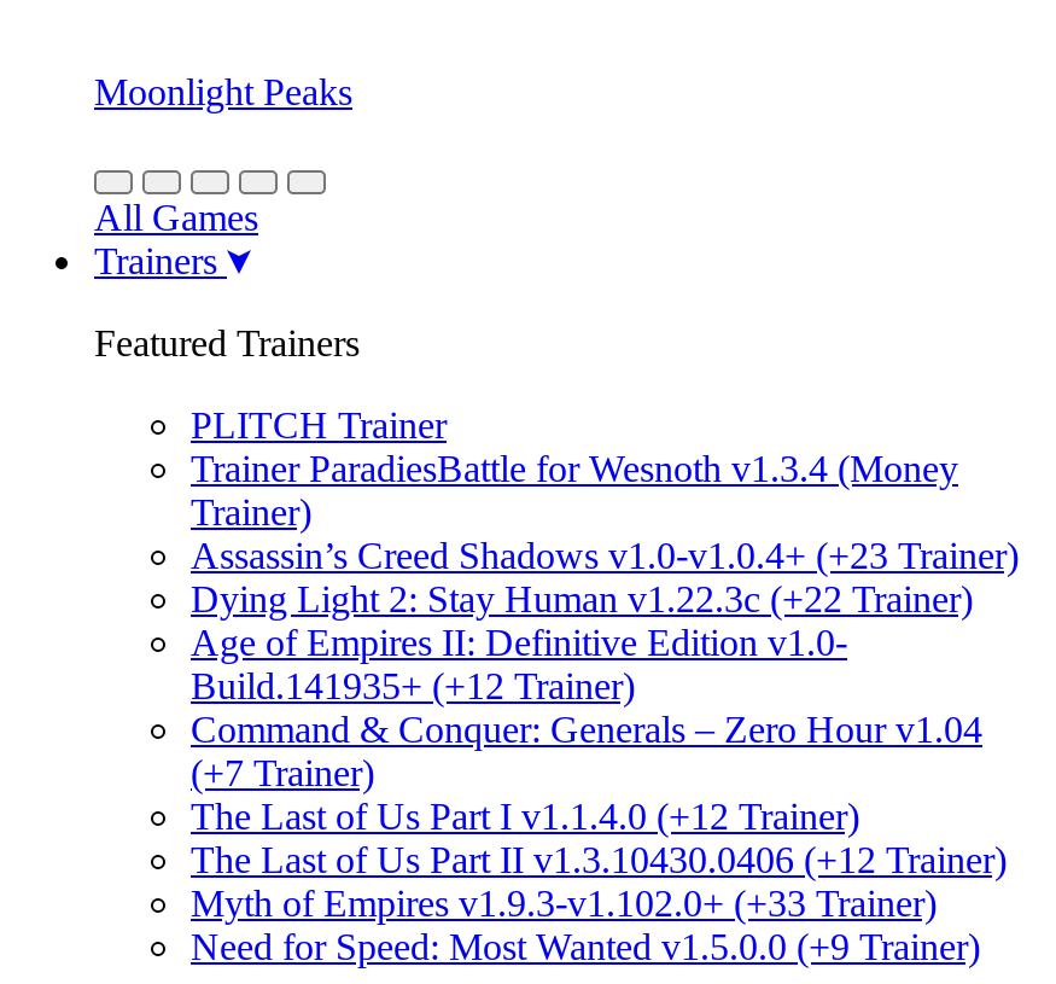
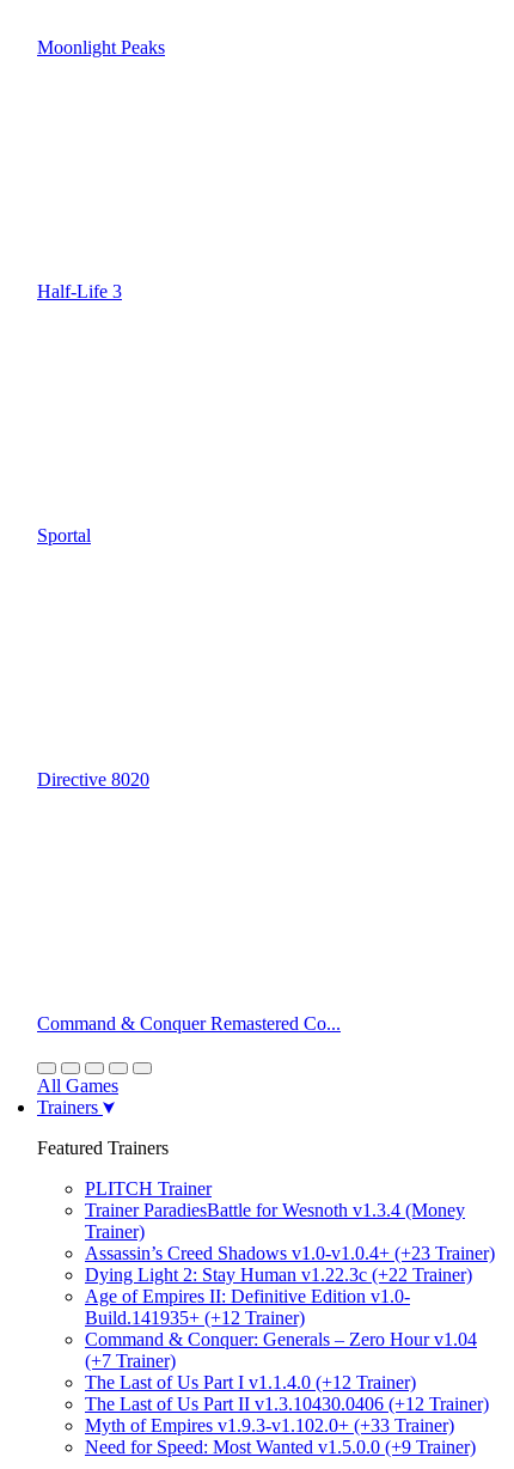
none -> [37,281,122,301] Half-Life 3
none -> [37,525,91,545] Sportal
none -> [37,769,149,790] Directive 8020
none -> [37,1013,341,1034] Command & Conquer Remastered Co...

